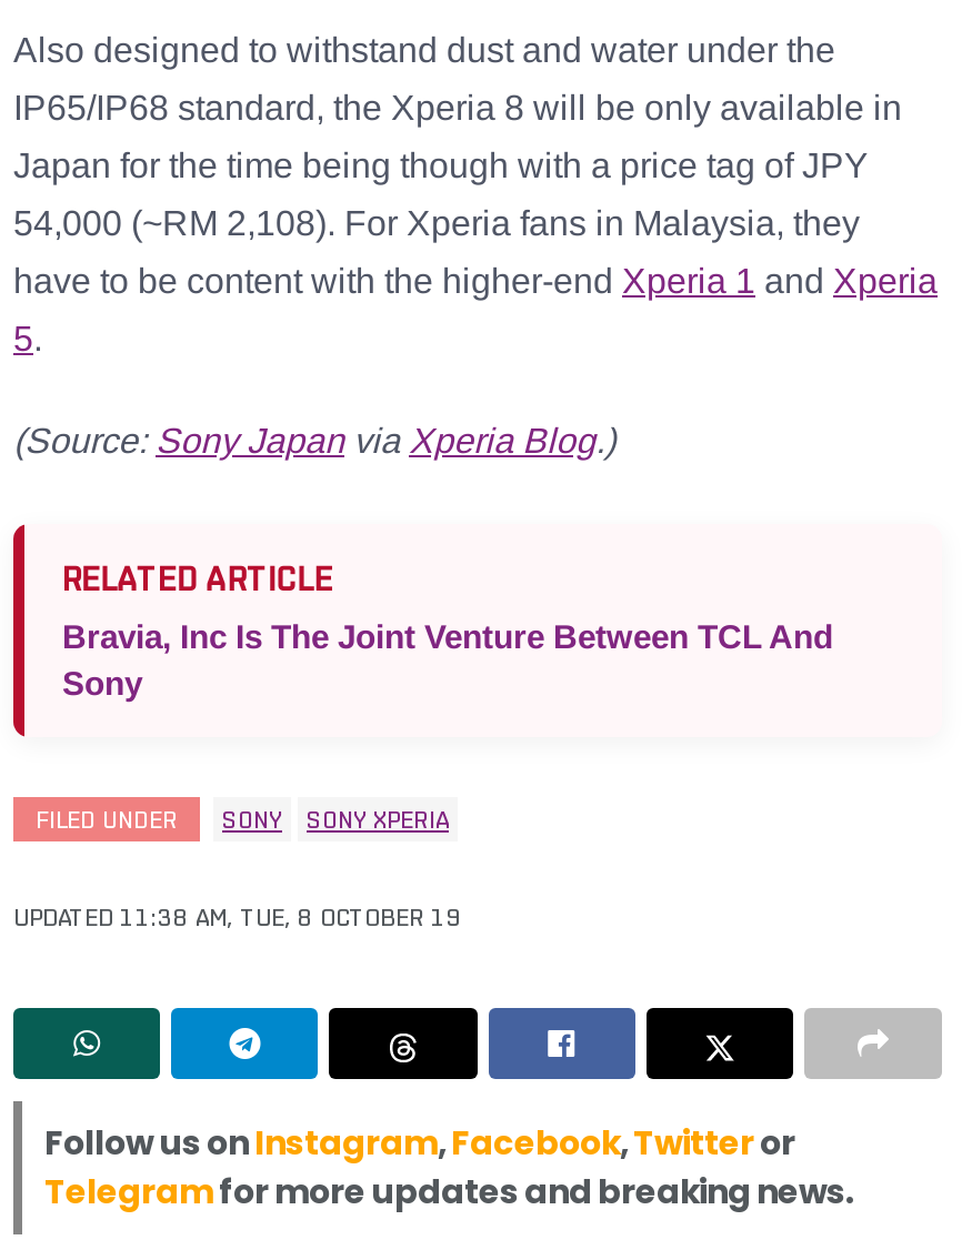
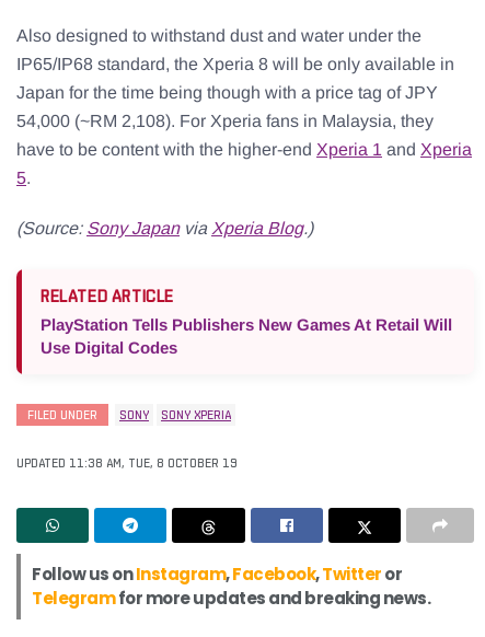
[62,616,833,700] Bravia, Inc Is The Joint Venture Between TCL And | Sony -> [41,315,452,357] PlayStation Tells Publishers New Games At Retail Will | Use Digital Codes

